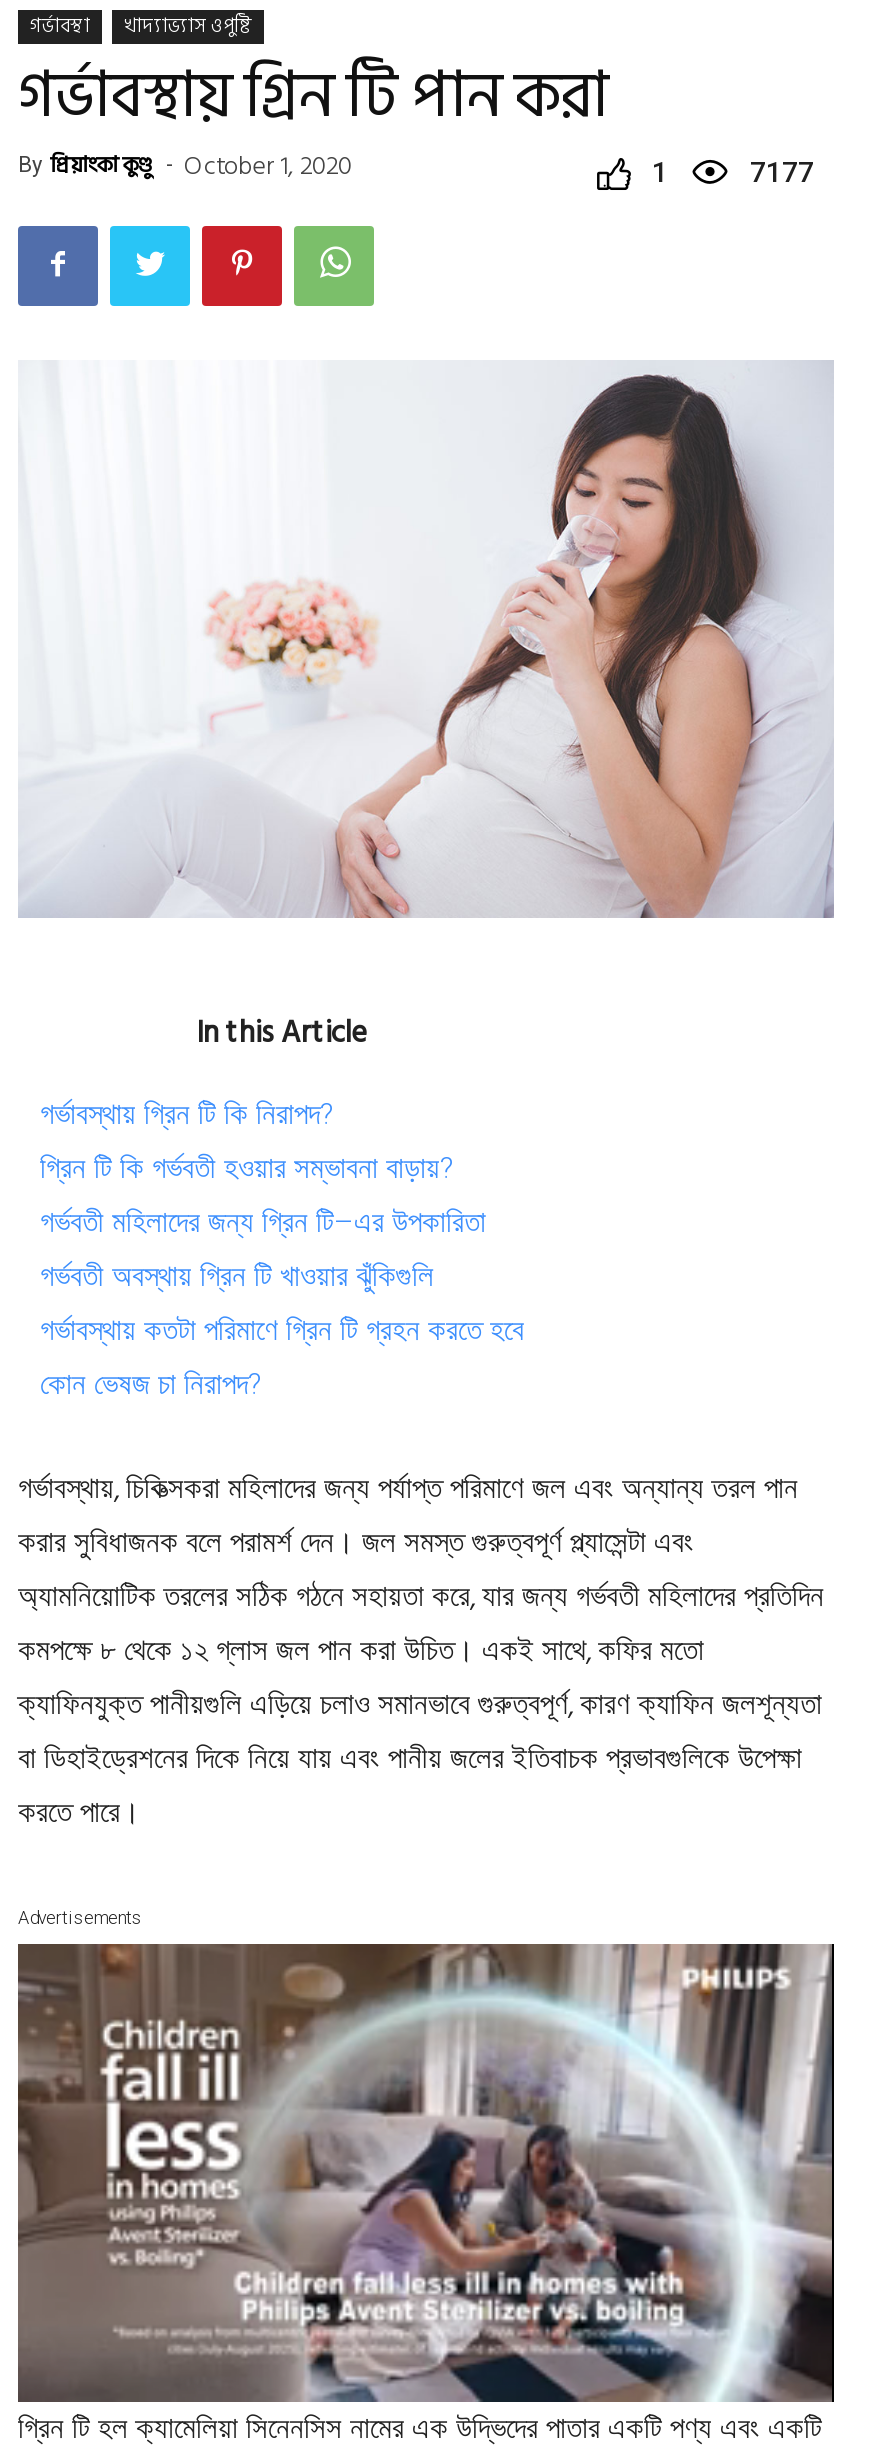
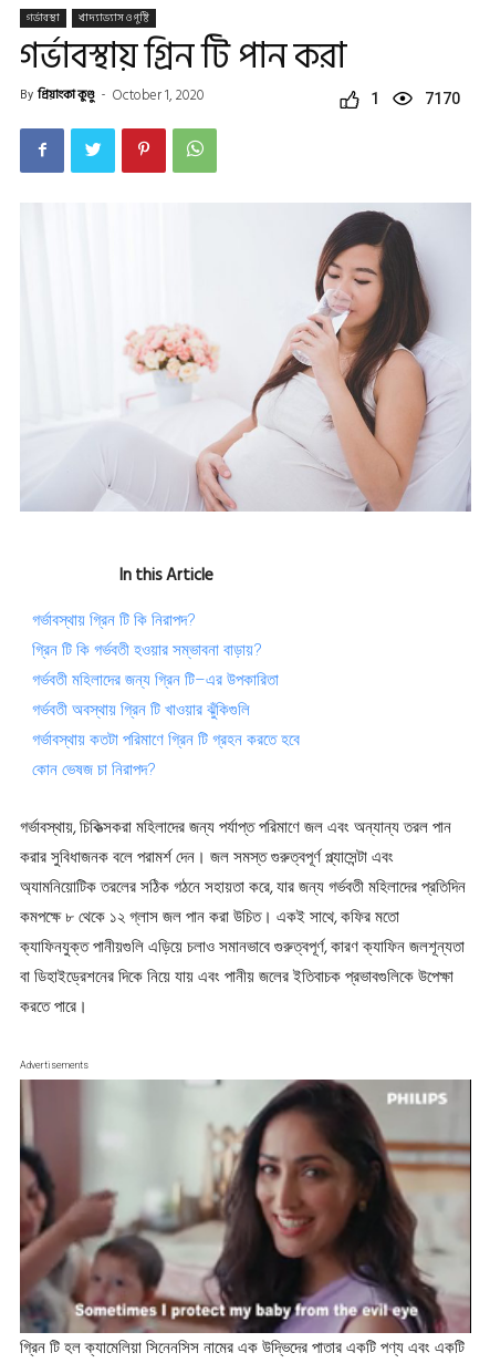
[750,156,814,188] 7177 -> [425,90,460,107] 7170
[16,1942,834,2404] [image] -> [20,1080,471,1334] [image]

